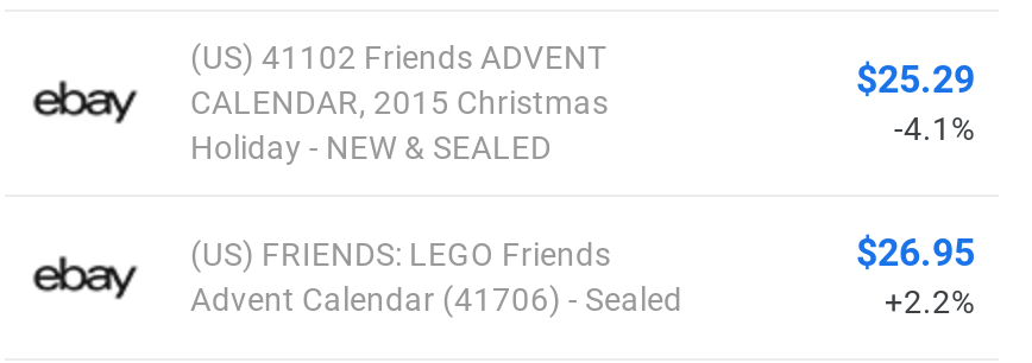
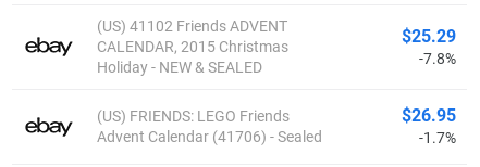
[894,110,975,148] -4.1% -> [419,50,456,68] -7.8%
[885,283,975,321] +2.2% -> [419,129,456,147] -1.7%

